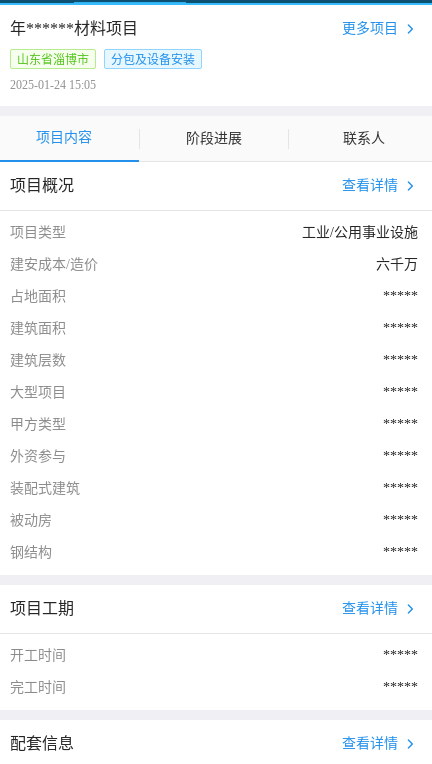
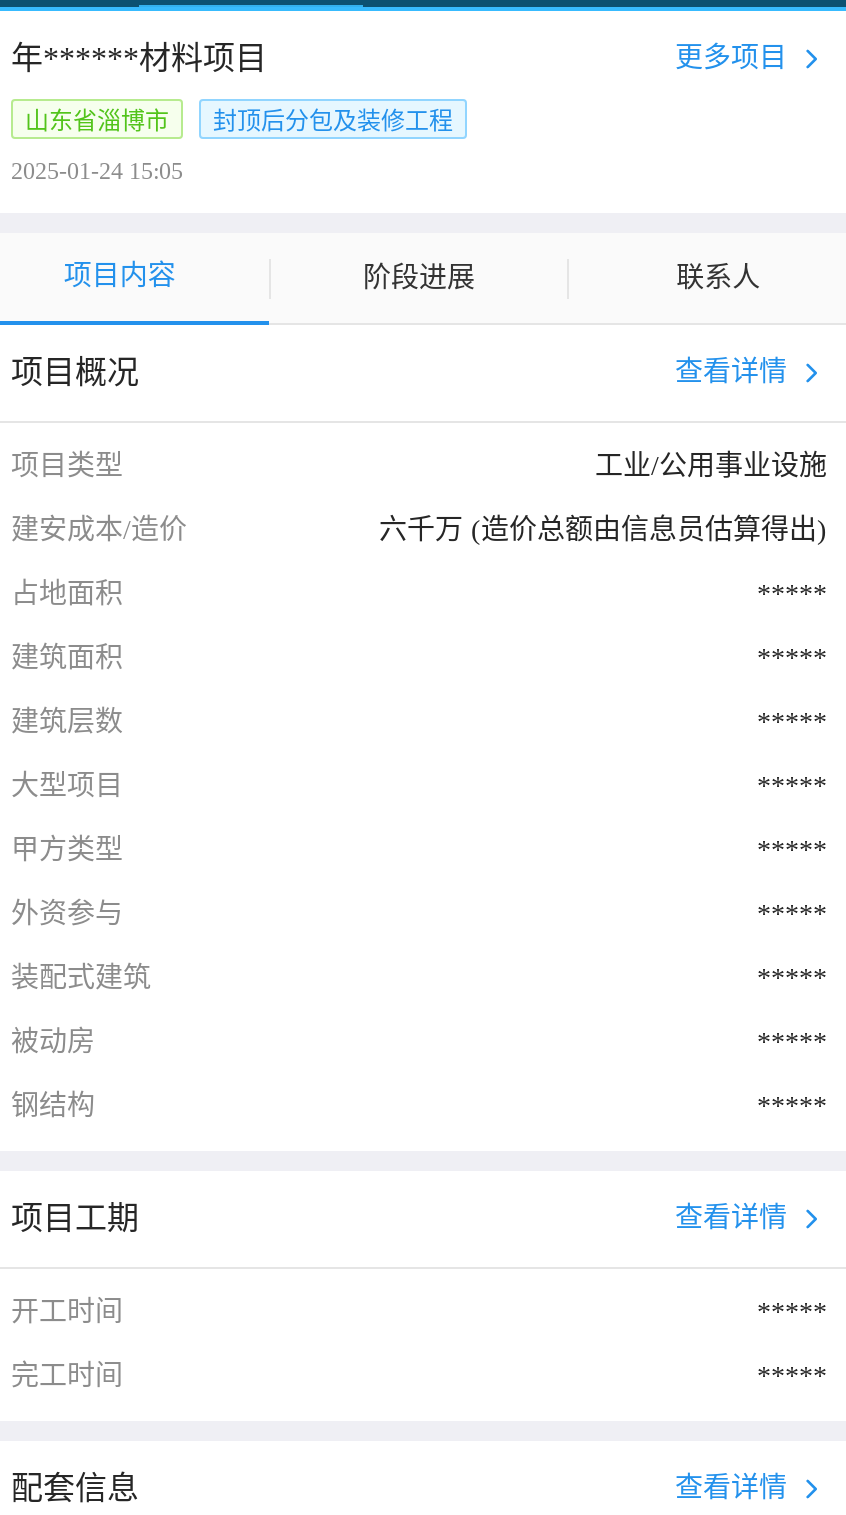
[111,53,195,67] 分包及设备安装 -> [213,107,453,135] 封顶后分包及装修工程
[376,257,418,272] 六千万 -> [379,515,827,545] 六千万 (造价总额由信息员估算得出)

